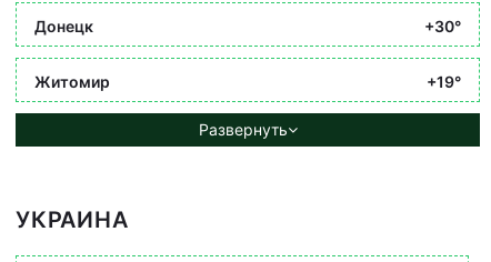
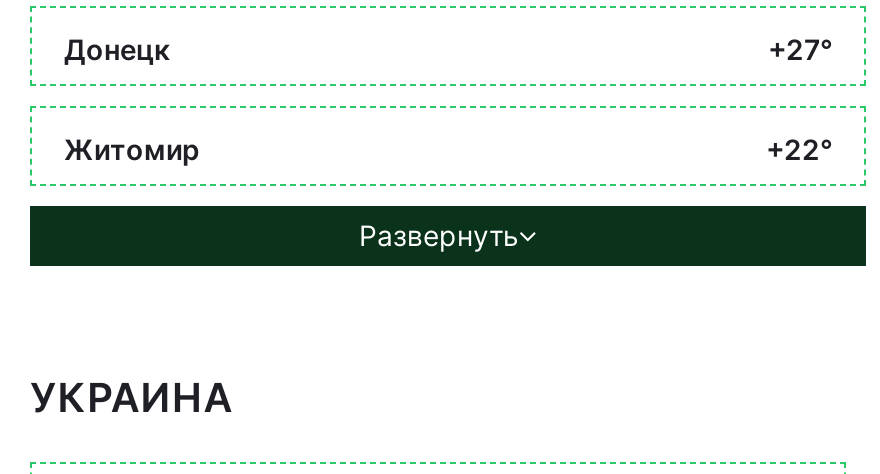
[424,16,461,35] +30° -> [768,31,832,65] +27°
[427,72,461,90] +19° -> [766,131,832,165] +22°

